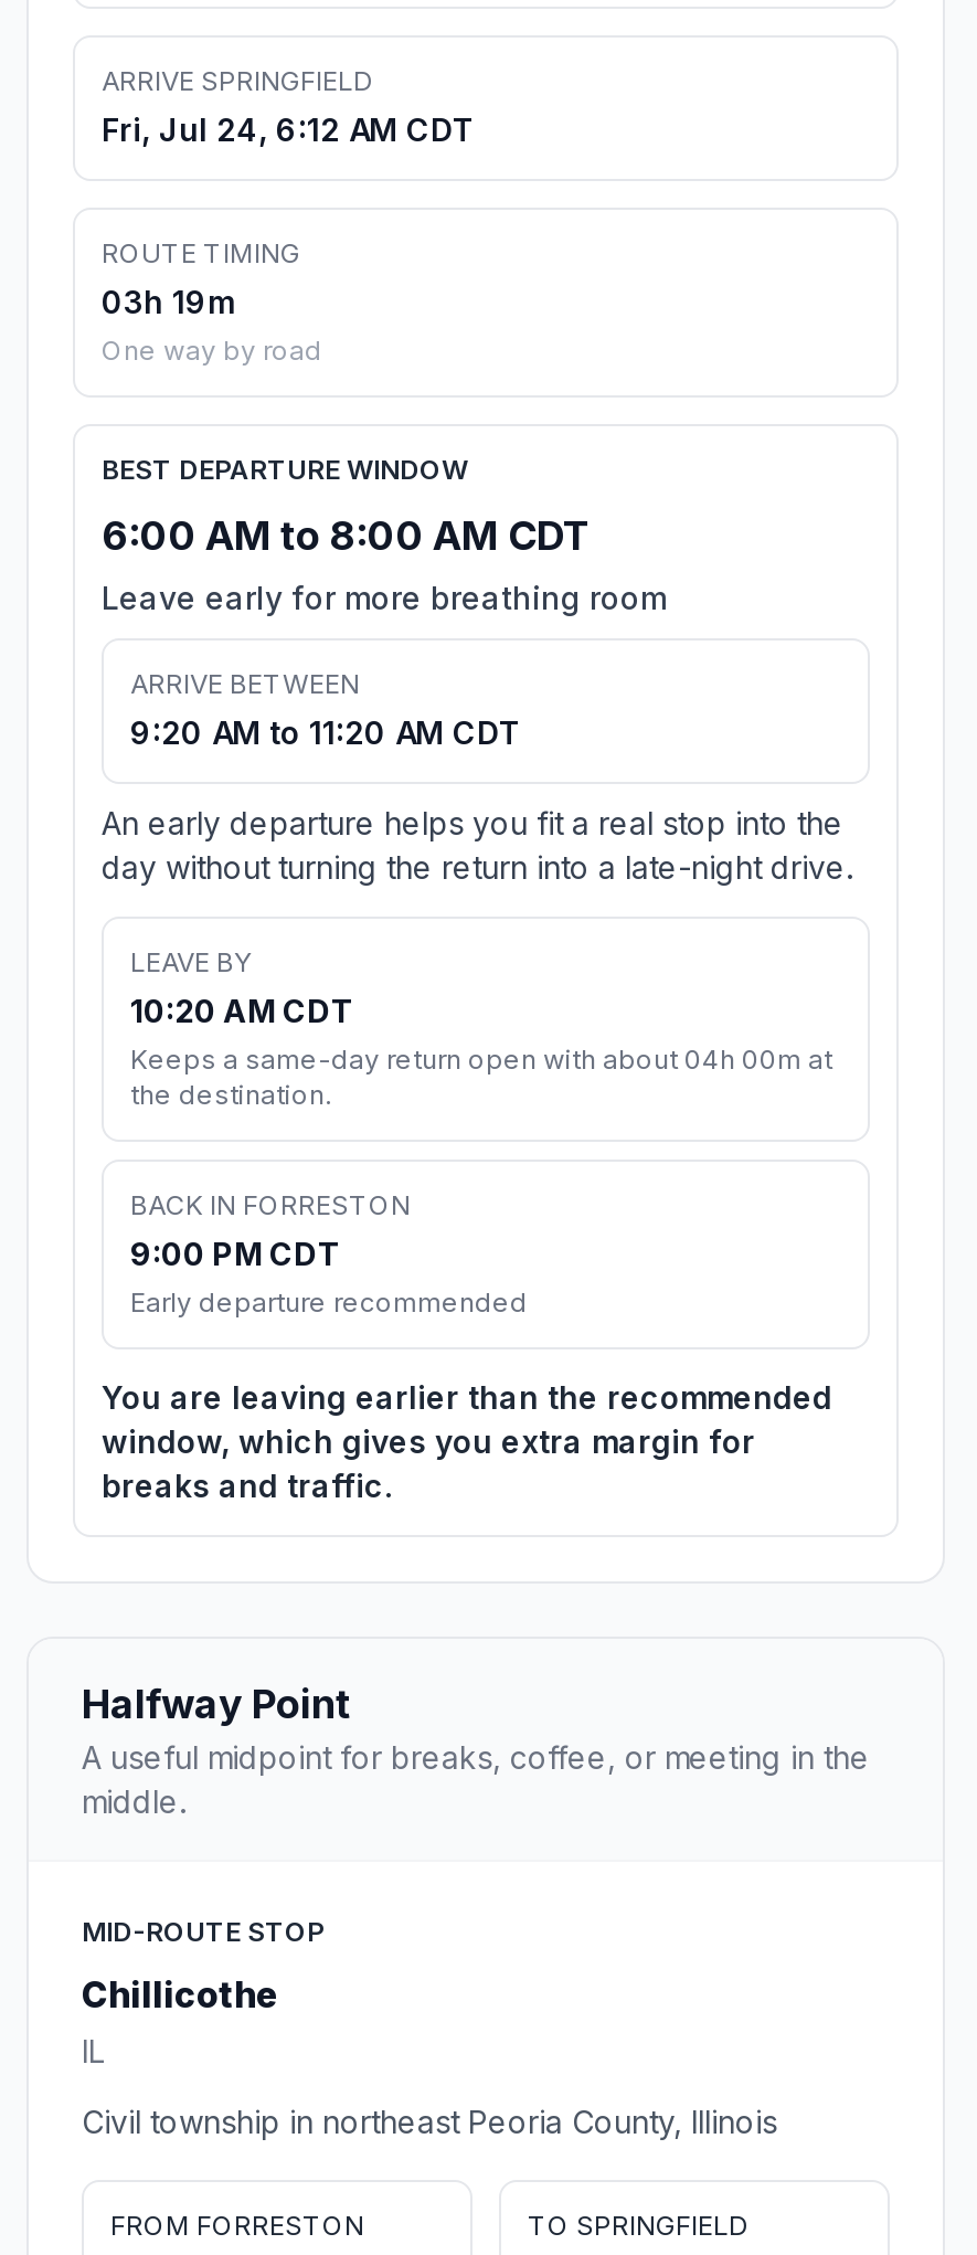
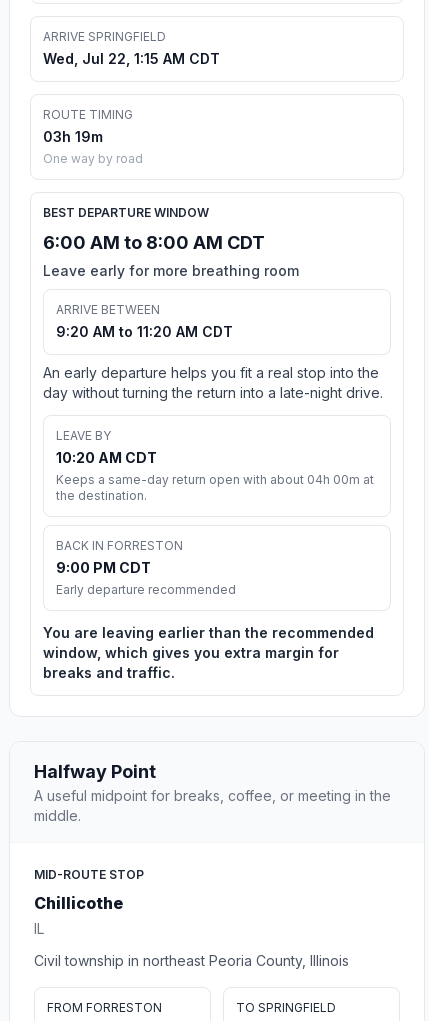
[102,111,475,148] Fri, Jul 24, 6:12 AM CDT -> [43,50,220,67] Wed, Jul 22, 1:15 AM CDT

